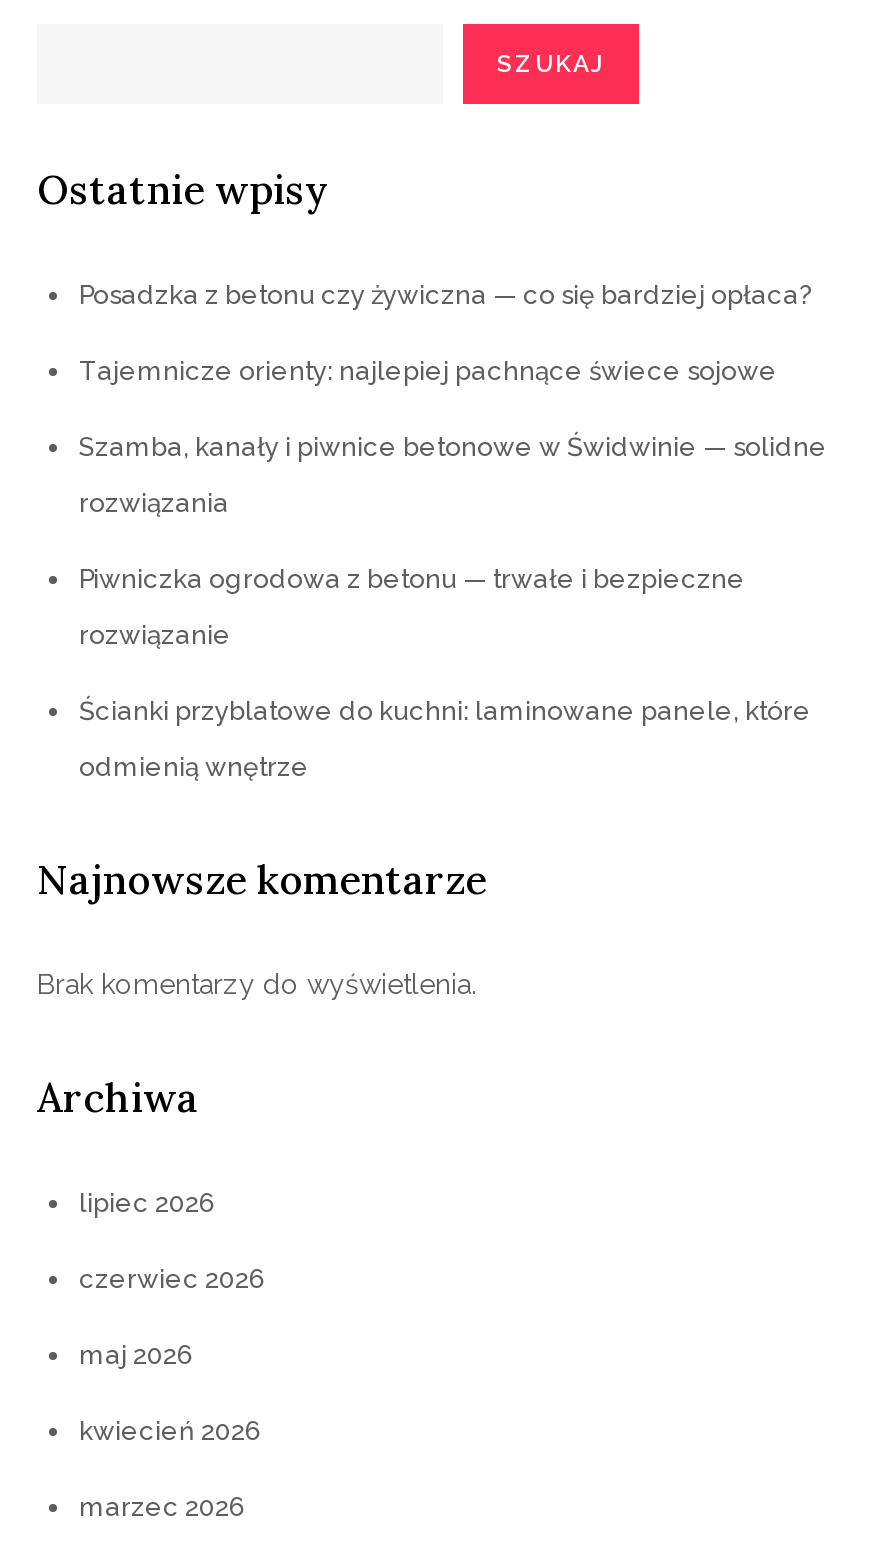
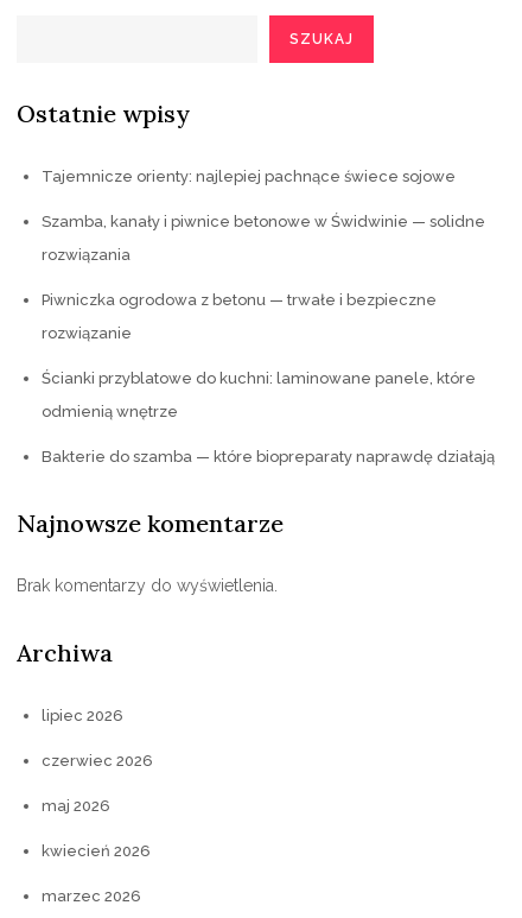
[79,280,811,310] Posadzka z betonu czy żywiczna — co się bardziej opłaca? -> none
moved [79,356,827,782] -> [42,167,485,420]: Tajemnicze orienty: najlepiej pachnące świece sojowe | Szamba, kanały i piwnice betonowe w Świdwinie — solidne | rozwiązania | Piwniczka ogrodowa z betonu — trwałe i bezpieczne | rozwiązanie | Ścianki przyblatowe do kuchni: laminowane panele, które | odmienią wnętrze
none -> [42,448,495,466] Bakterie do szamba — które biopreparaty naprawdę działają

